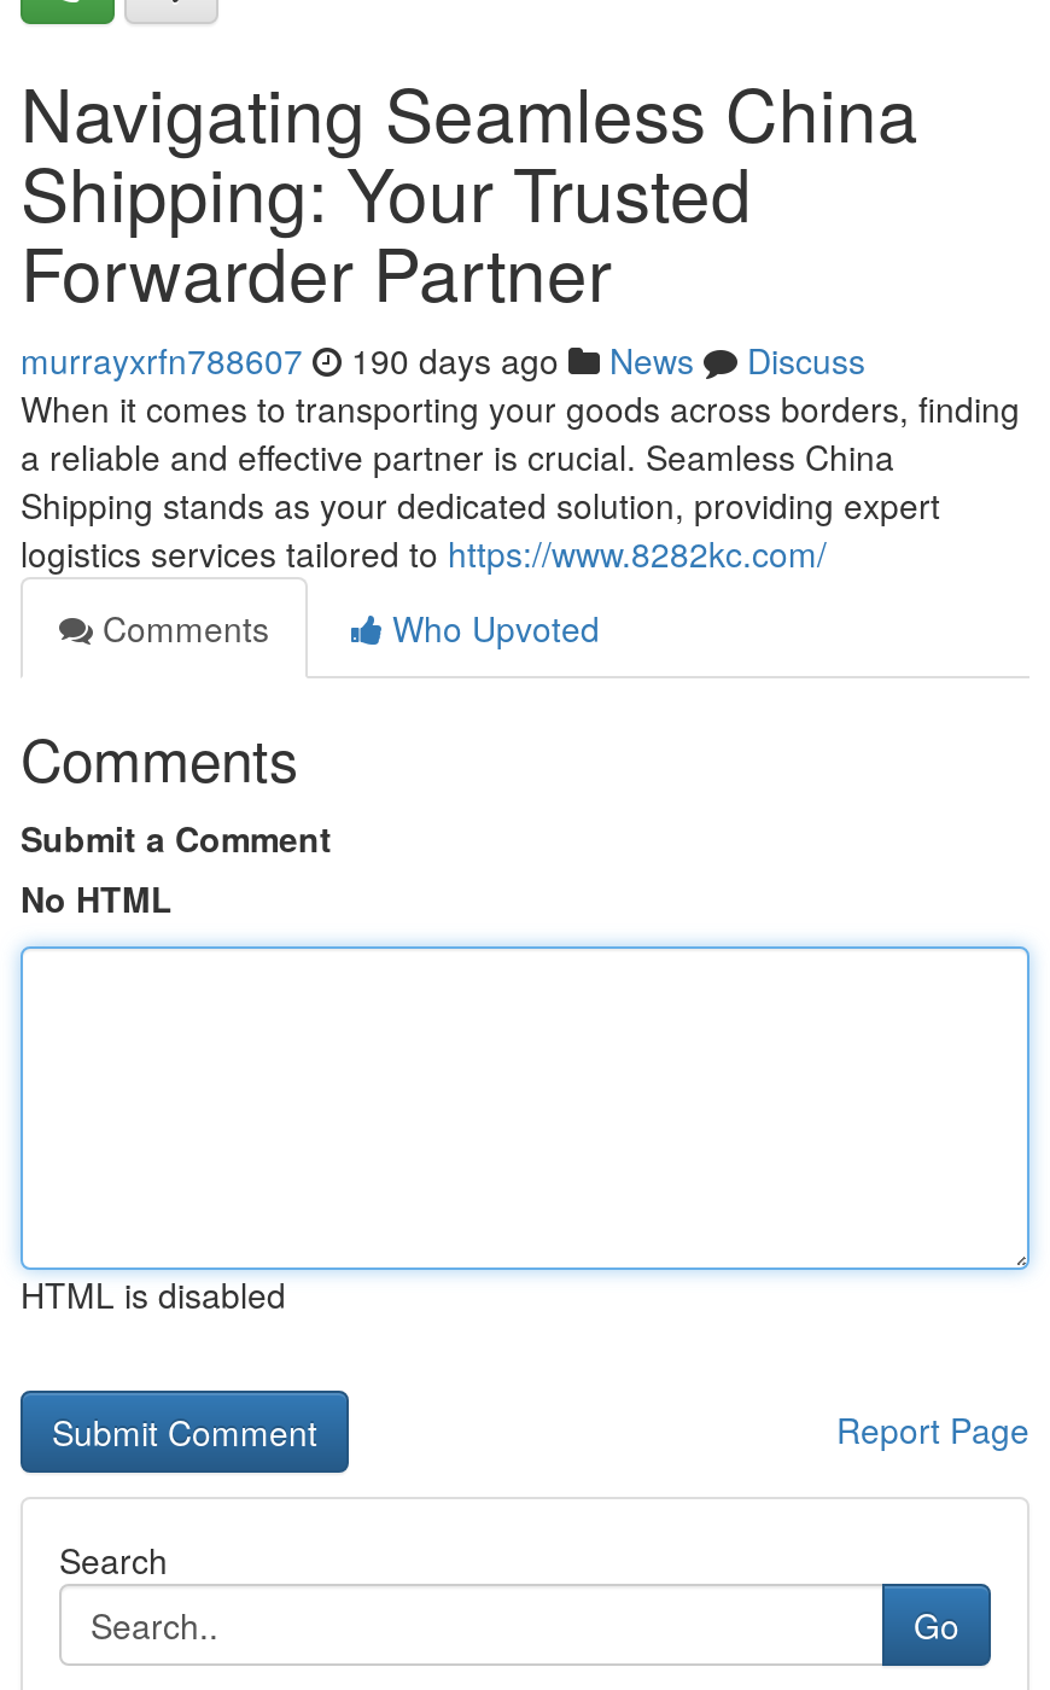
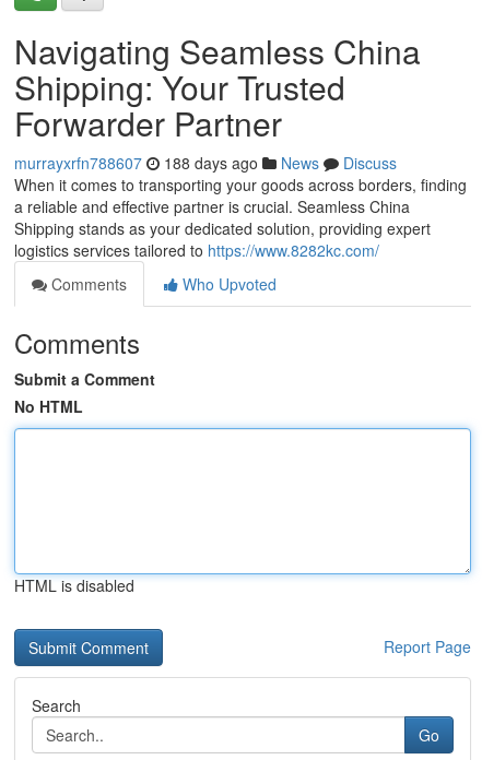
[21,336,865,384] murrayxrfn788607 190 days ago News Discuss -> [14,152,397,174] murrayxrfn788607 188 days ago News Discuss

